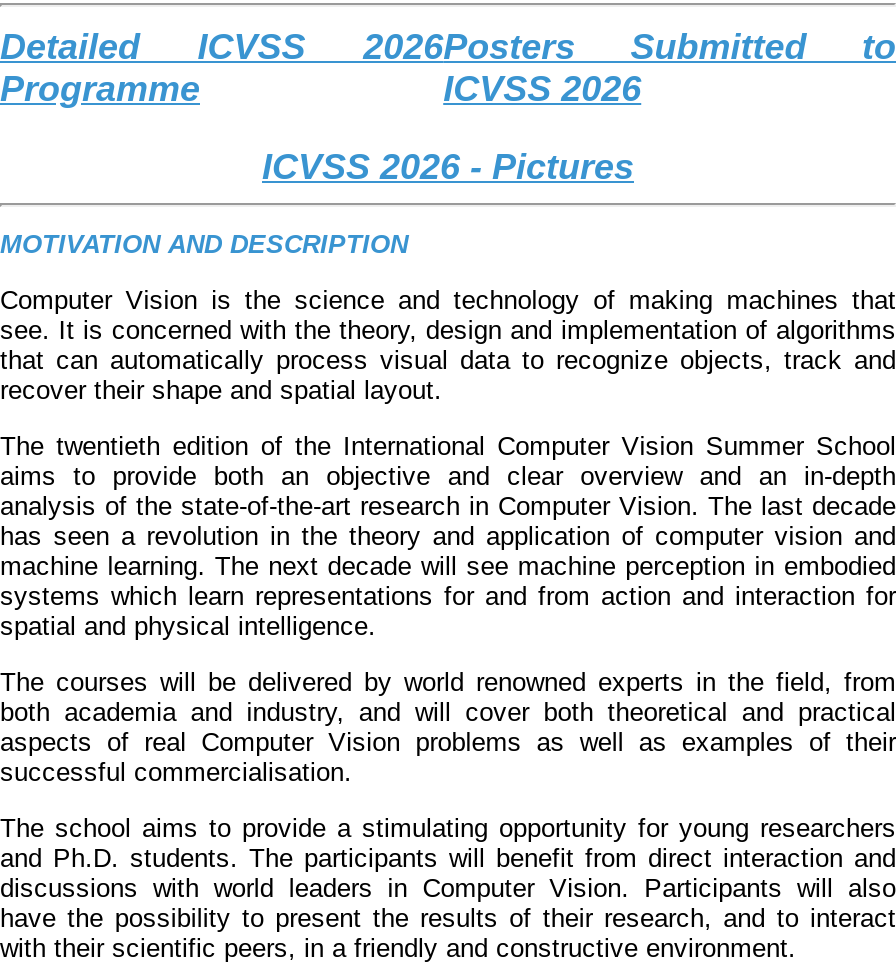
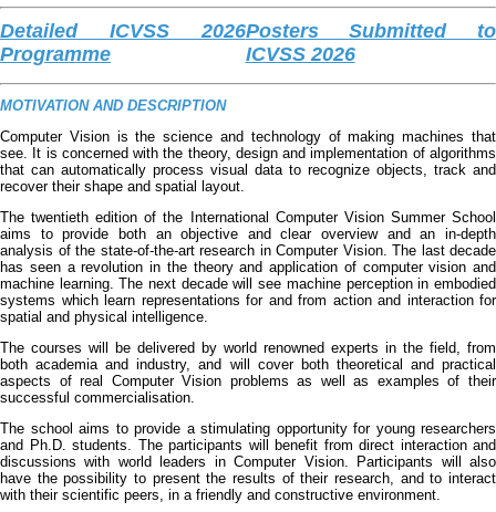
[262,147,634,187] ICVSS 2026 - Pictures -> none

